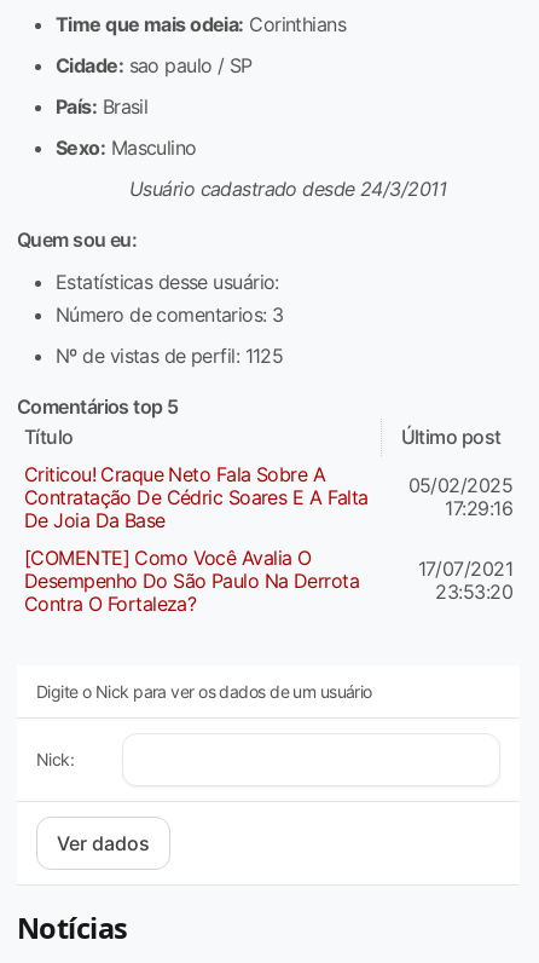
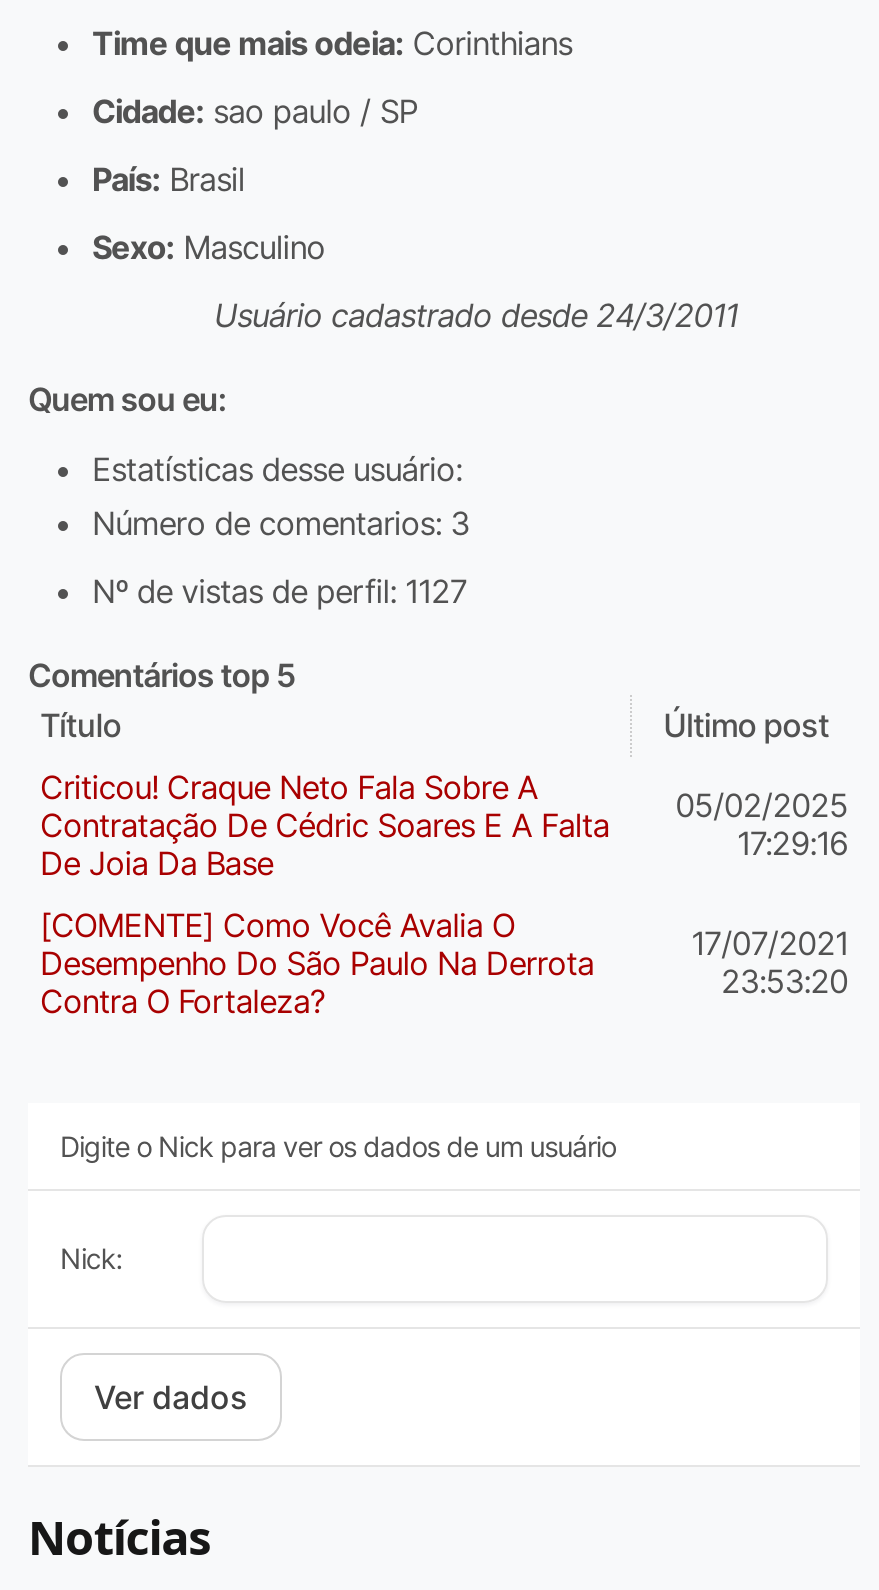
[56,343,283,367] Nº de vistas de perfil: 1125 -> [92,570,467,610] Nº de vistas de perfil: 1127

